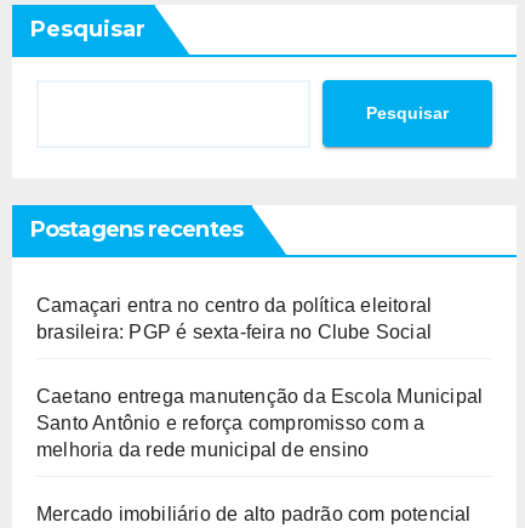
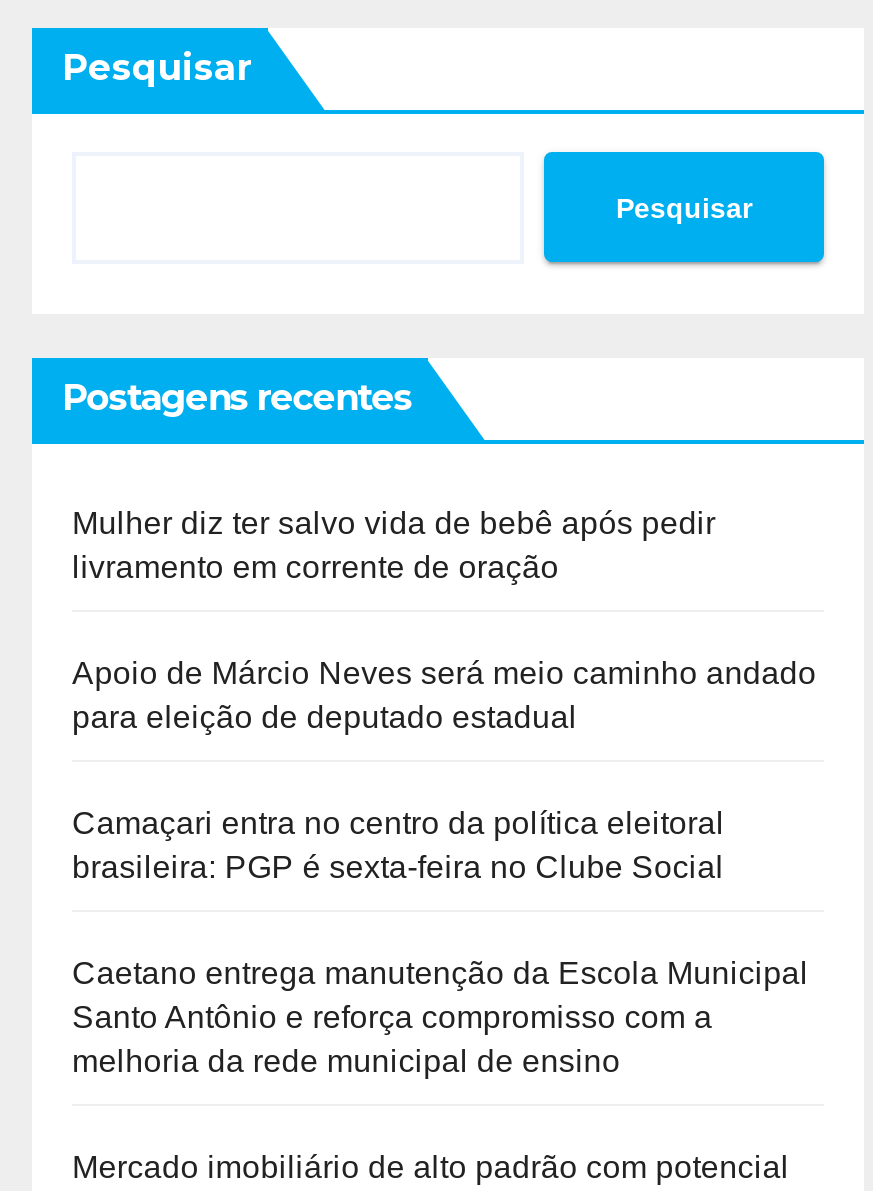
none -> [72,507,816,735] Mulher diz ter salvo vida de bebê após pedir | livramento em corrente de oração | Apoio de Márcio Neves será meio caminho andado | para eleição de deputado estadual

